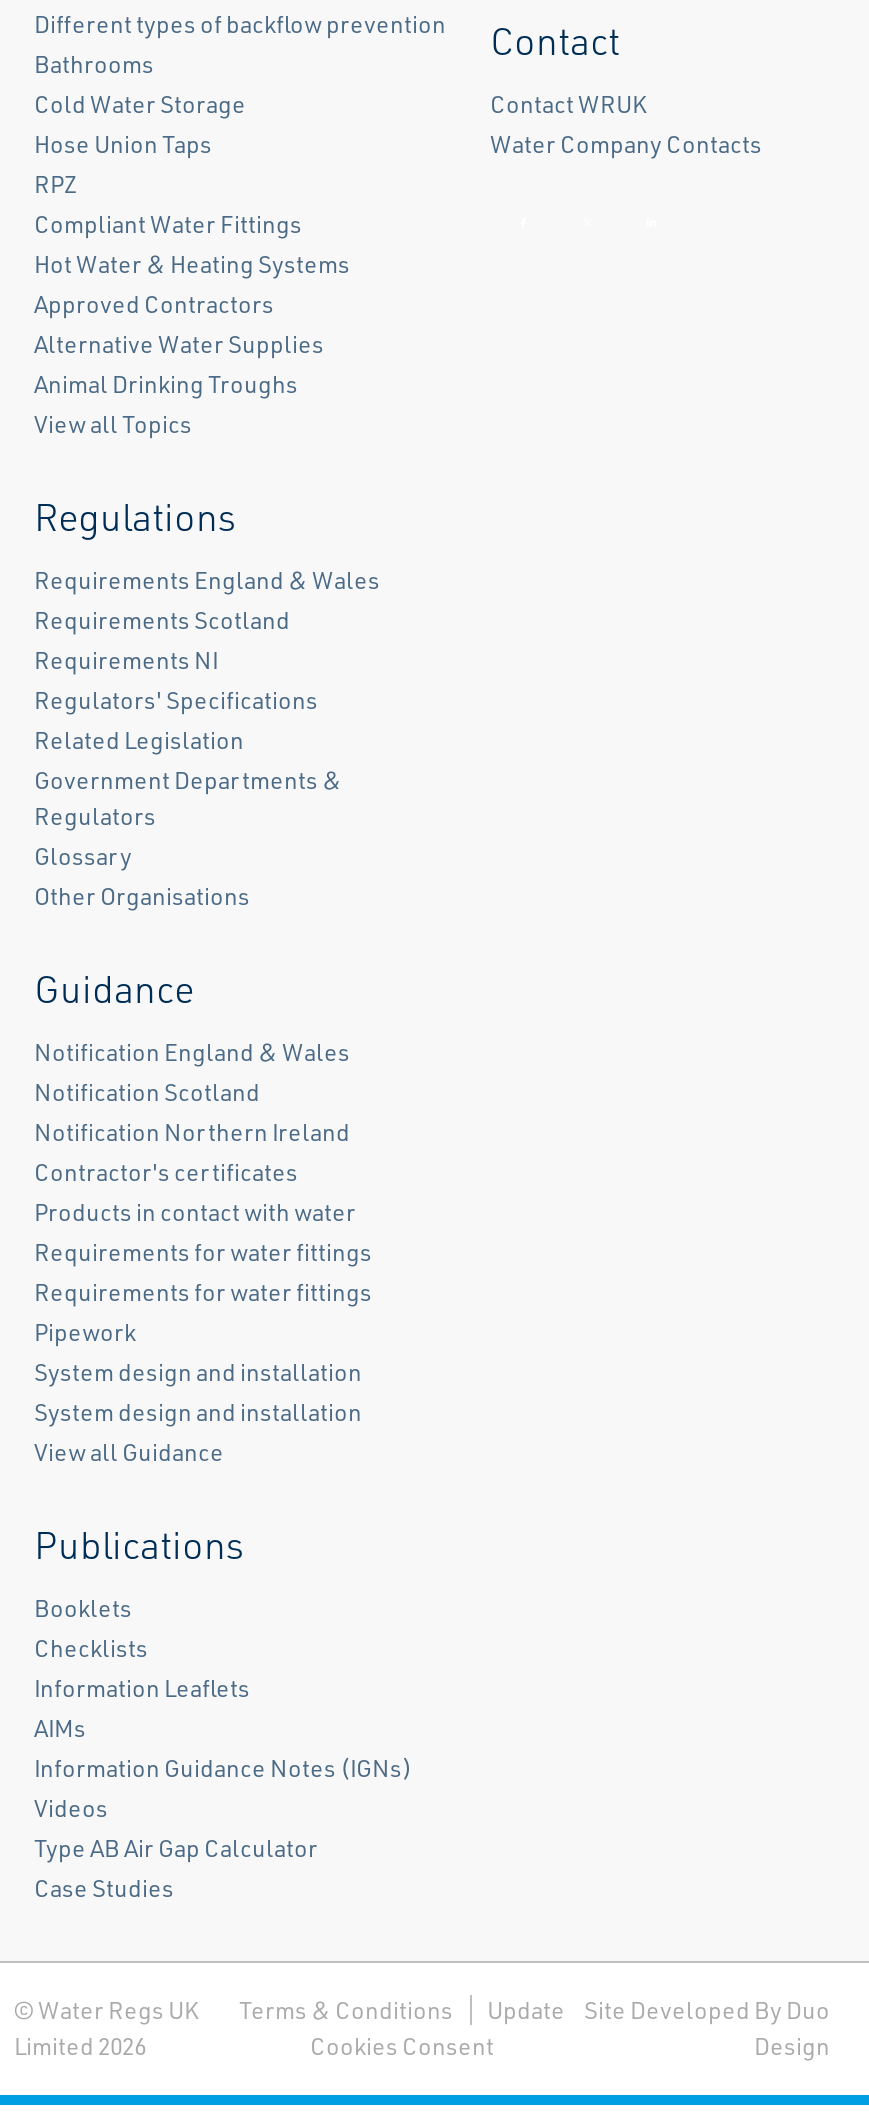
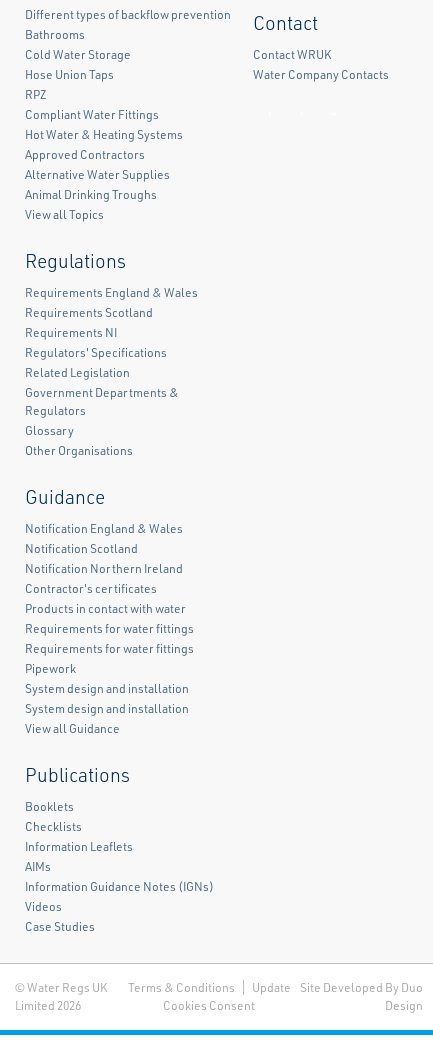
[34,1833,318,1863] Type AB Air Gap Calculator -> none

